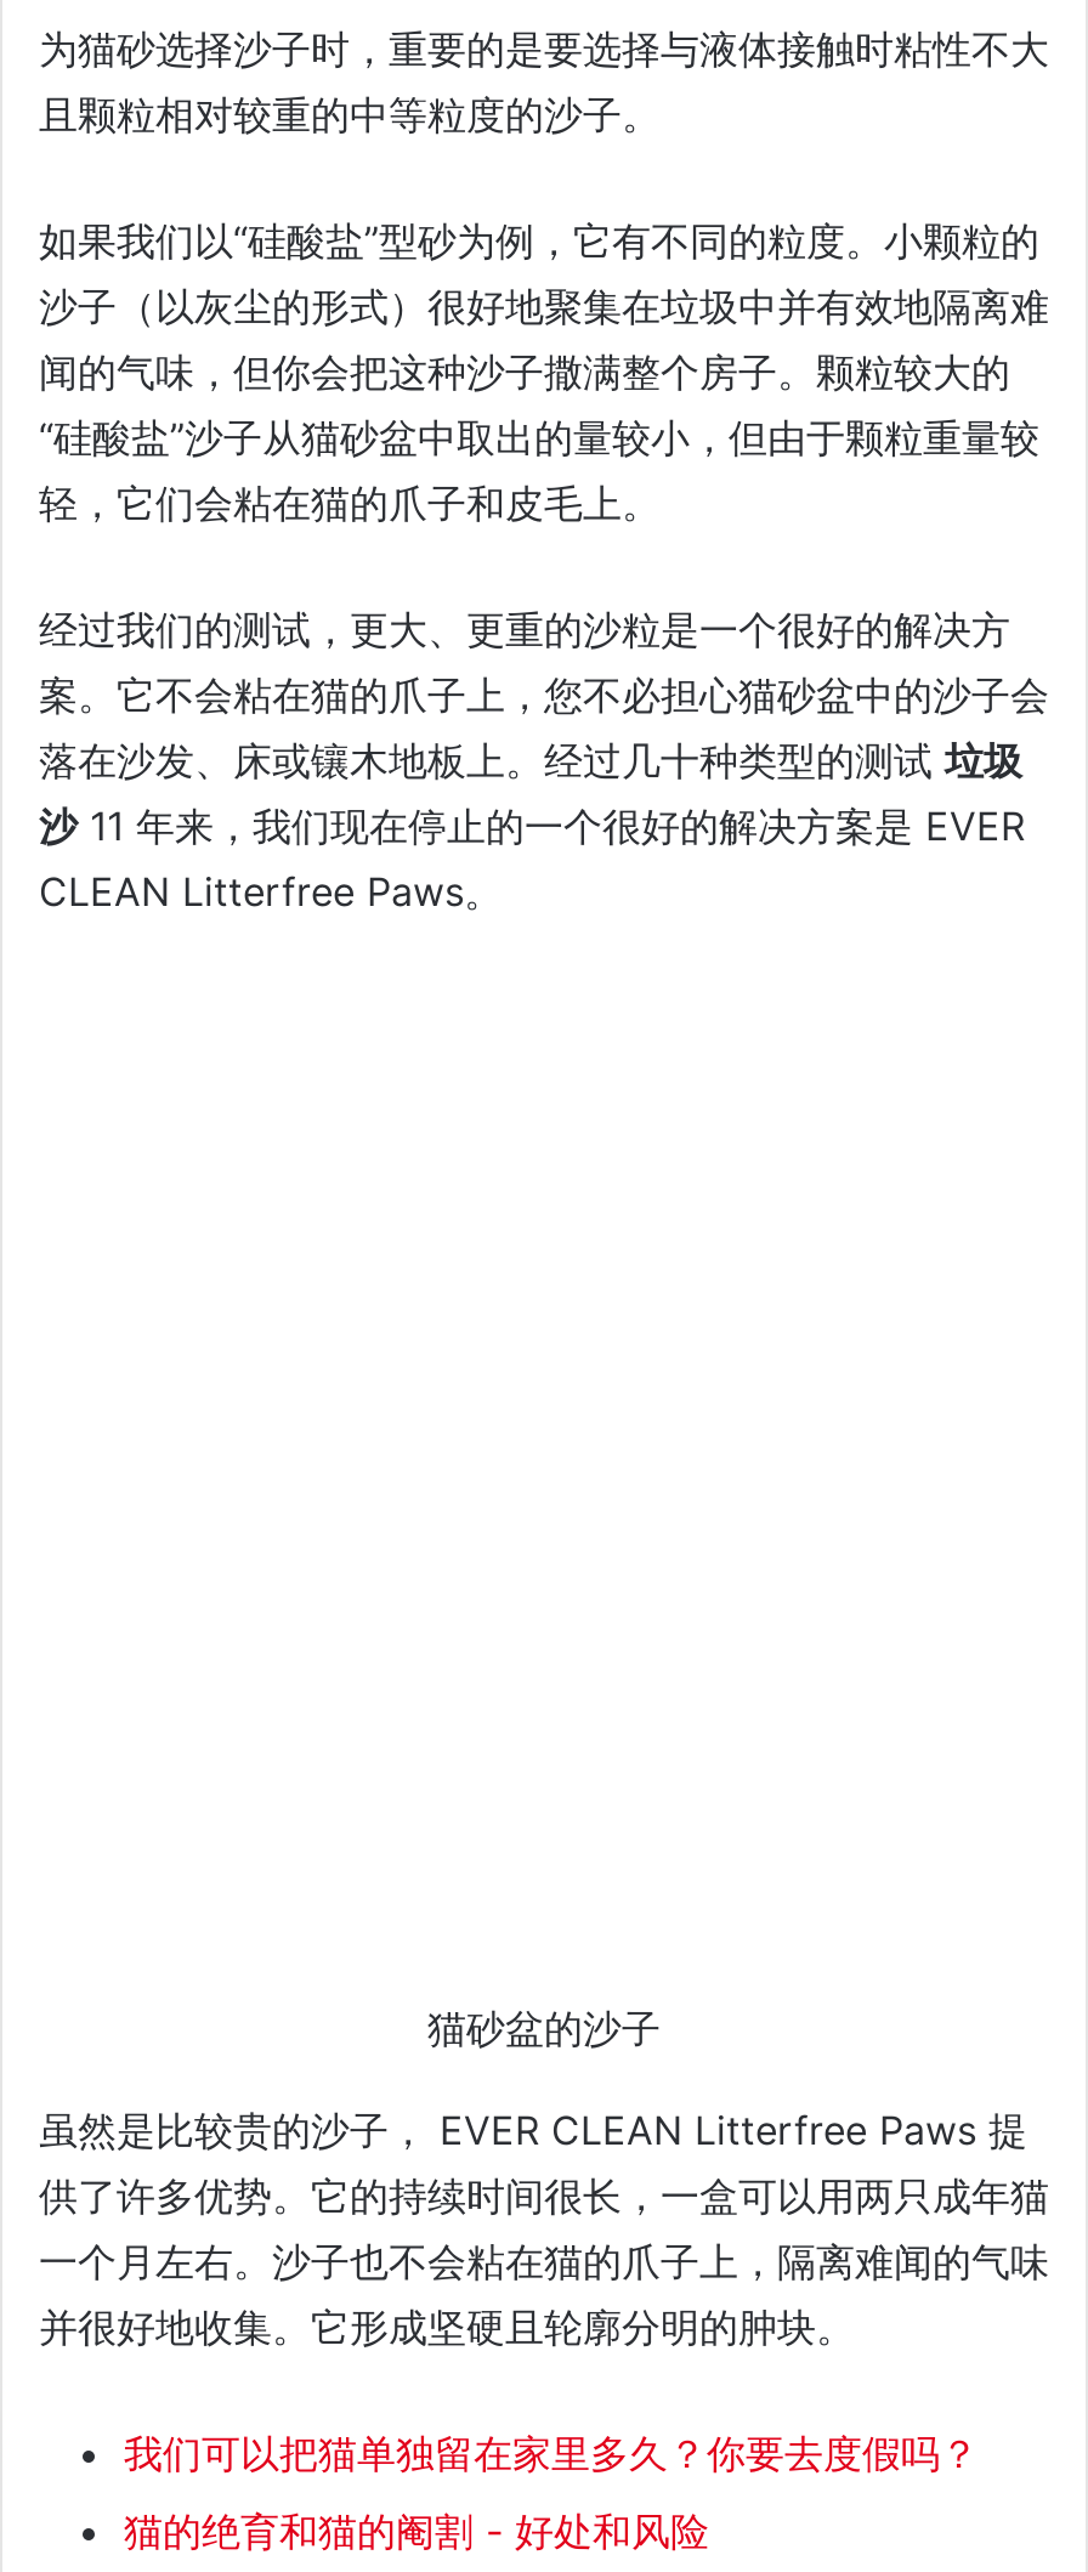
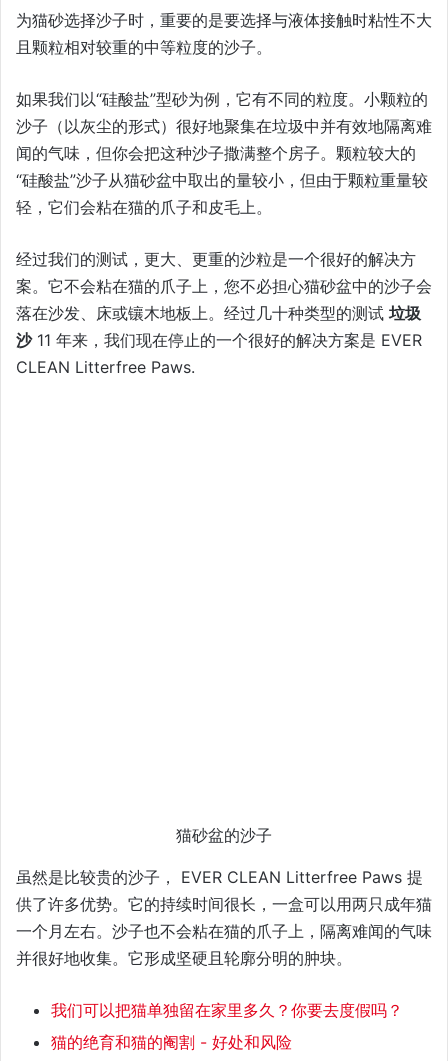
[39,868,503,917] CLEAN Litterfree Paws。 -> [16,357,195,377] CLEAN Litterfree Paws.

